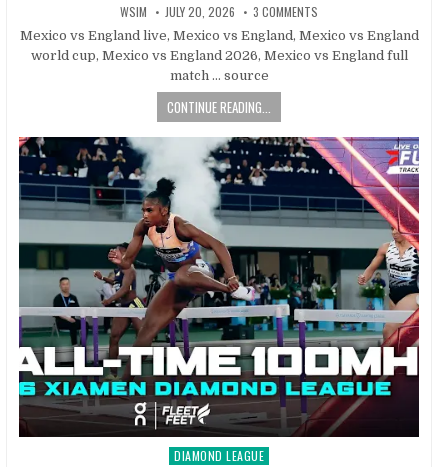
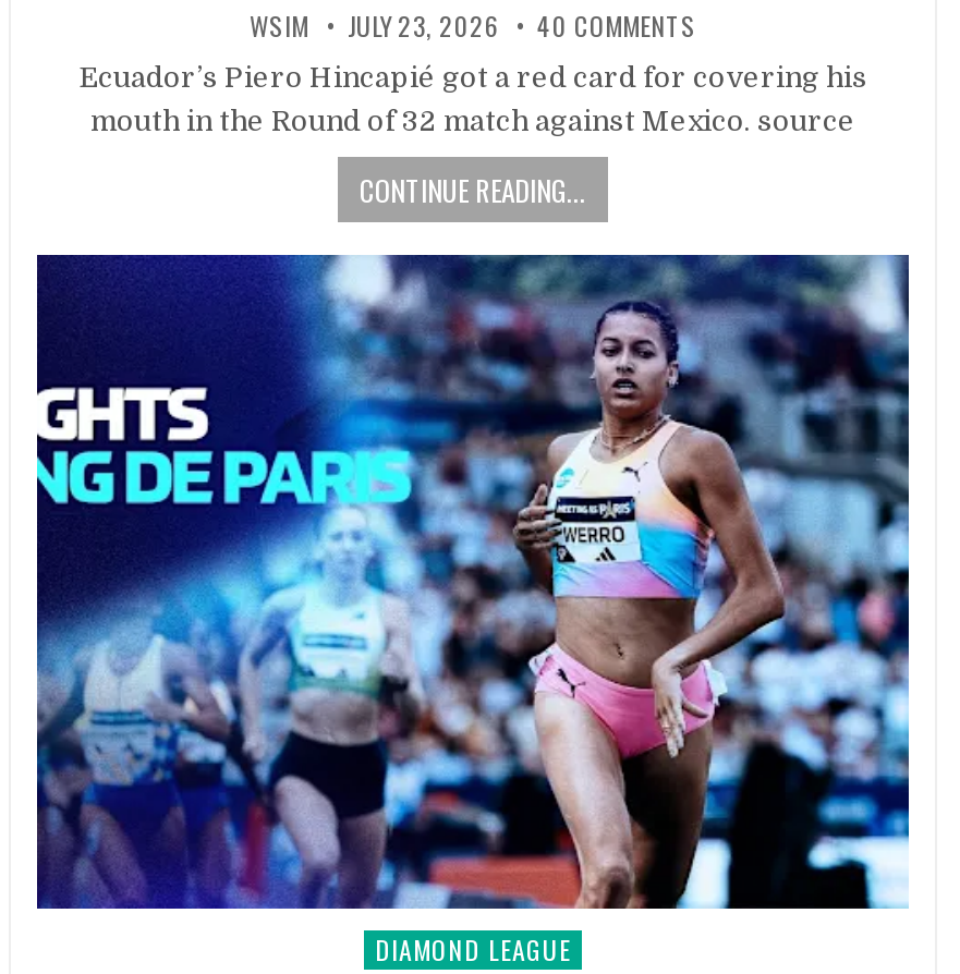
[165,3,318,20] JULY 20, 2026 | 3 COMMENTS -> [348,7,696,44] JULY 23, 2026 | 40 COMMENTS
[19,28,418,83] Mexico vs England live, Mexico vs England, Mexico vs England | world cup, Mexico vs England 2026, Mexico vs England full | match … source -> [78,61,867,137] Ecuador’s Piero Hincapié got a red card for covering his | mouth in the Round of 32 match against Mexico. source
[18,136,420,438] [image] -> [35,253,911,911] [image]

